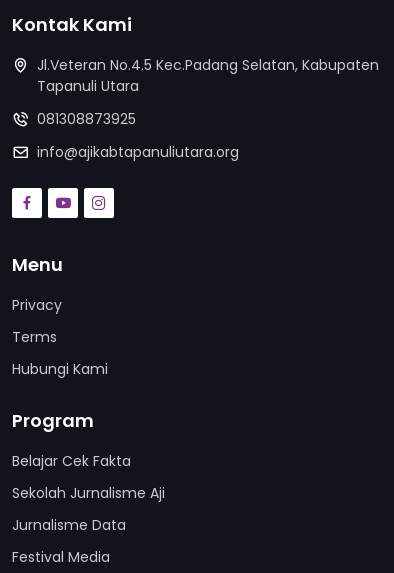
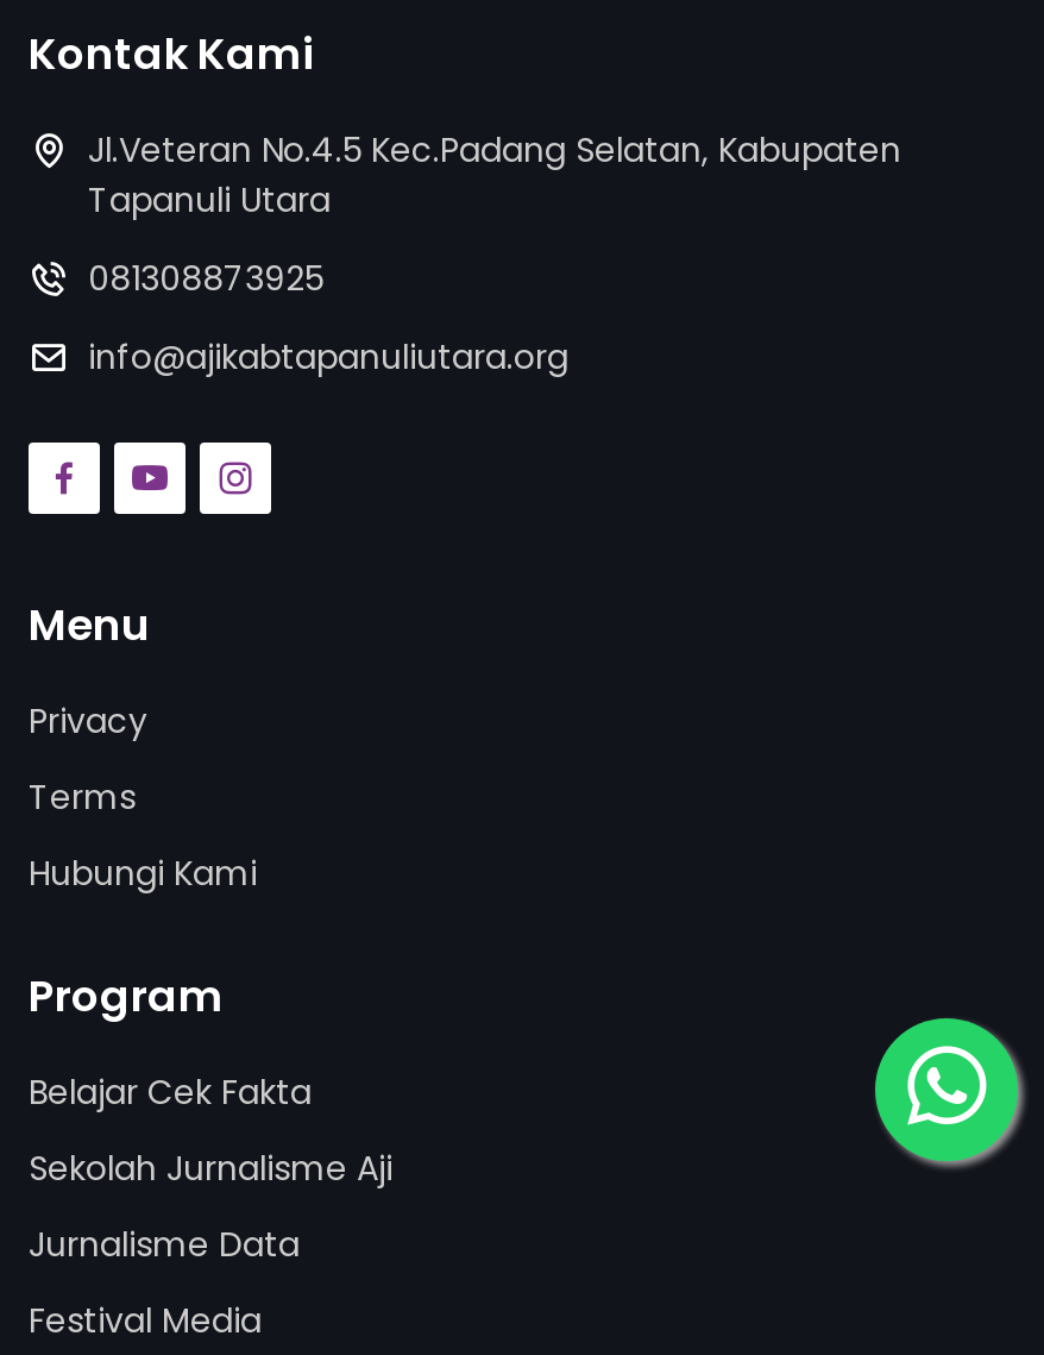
none -> [873,1016,1025,1168] [image]

